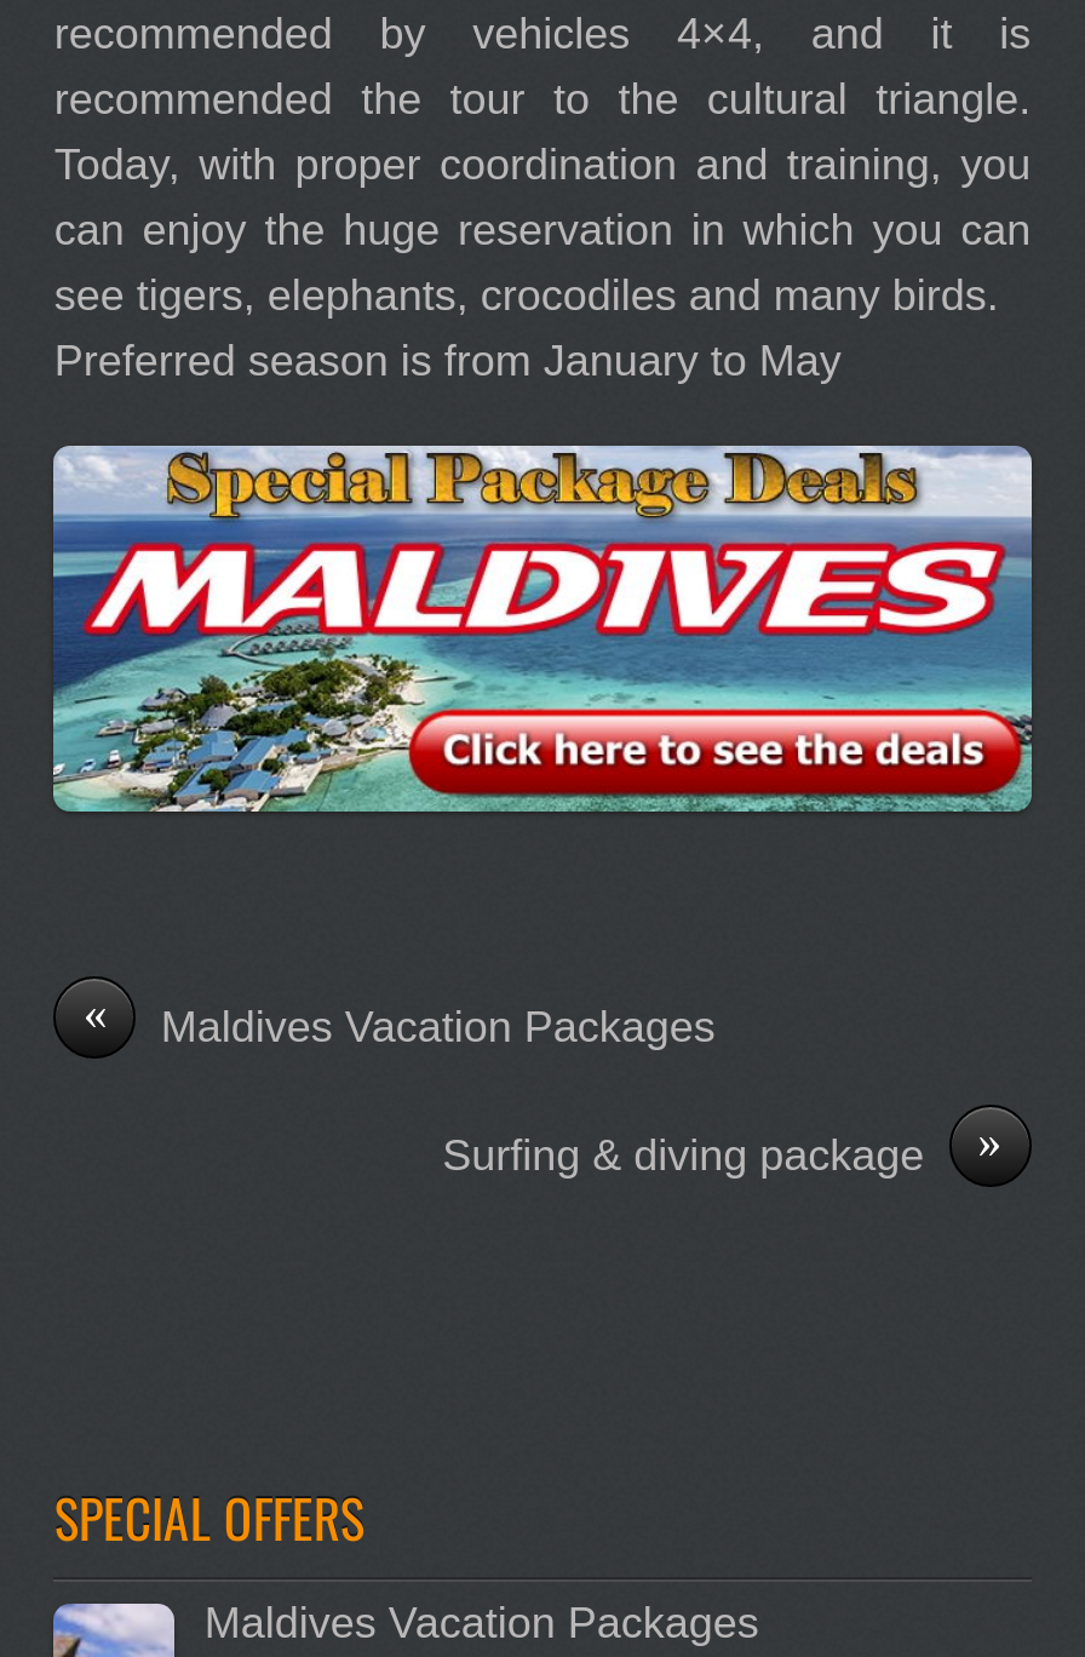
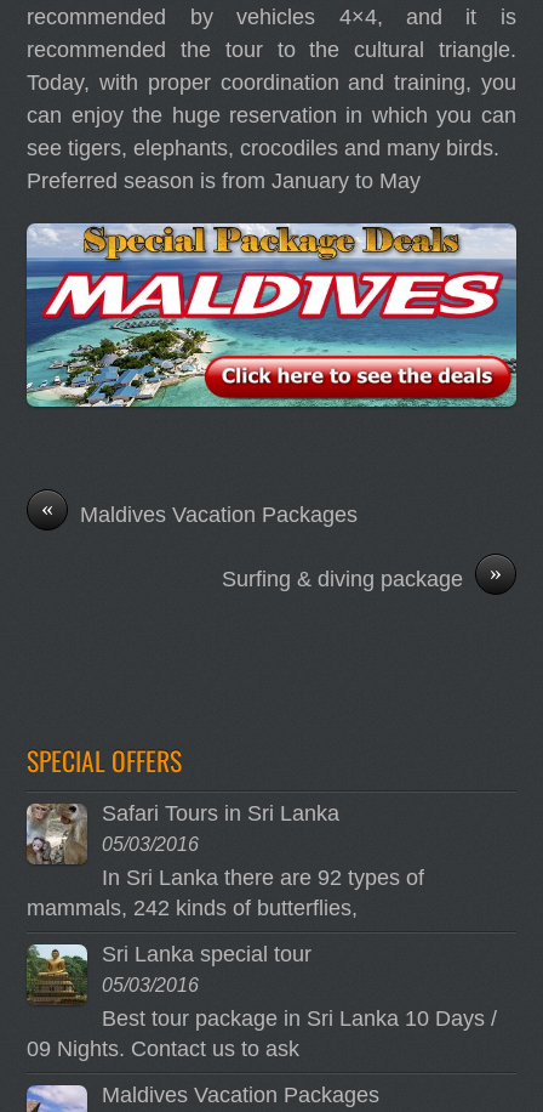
none -> [25,801,497,1061] [image] | Safari Tours in Sri Lanka | 05/03/2016 | In Sri Lanka there are 92 types of | mammals, 242 kinds of butterflies, | Sri Lanka special tour | 05/03/2016 | Best tour package in Sri Lanka 10 Days / | 09 Nights. Contact us to ask
none -> [28,943,85,1004] [image]

